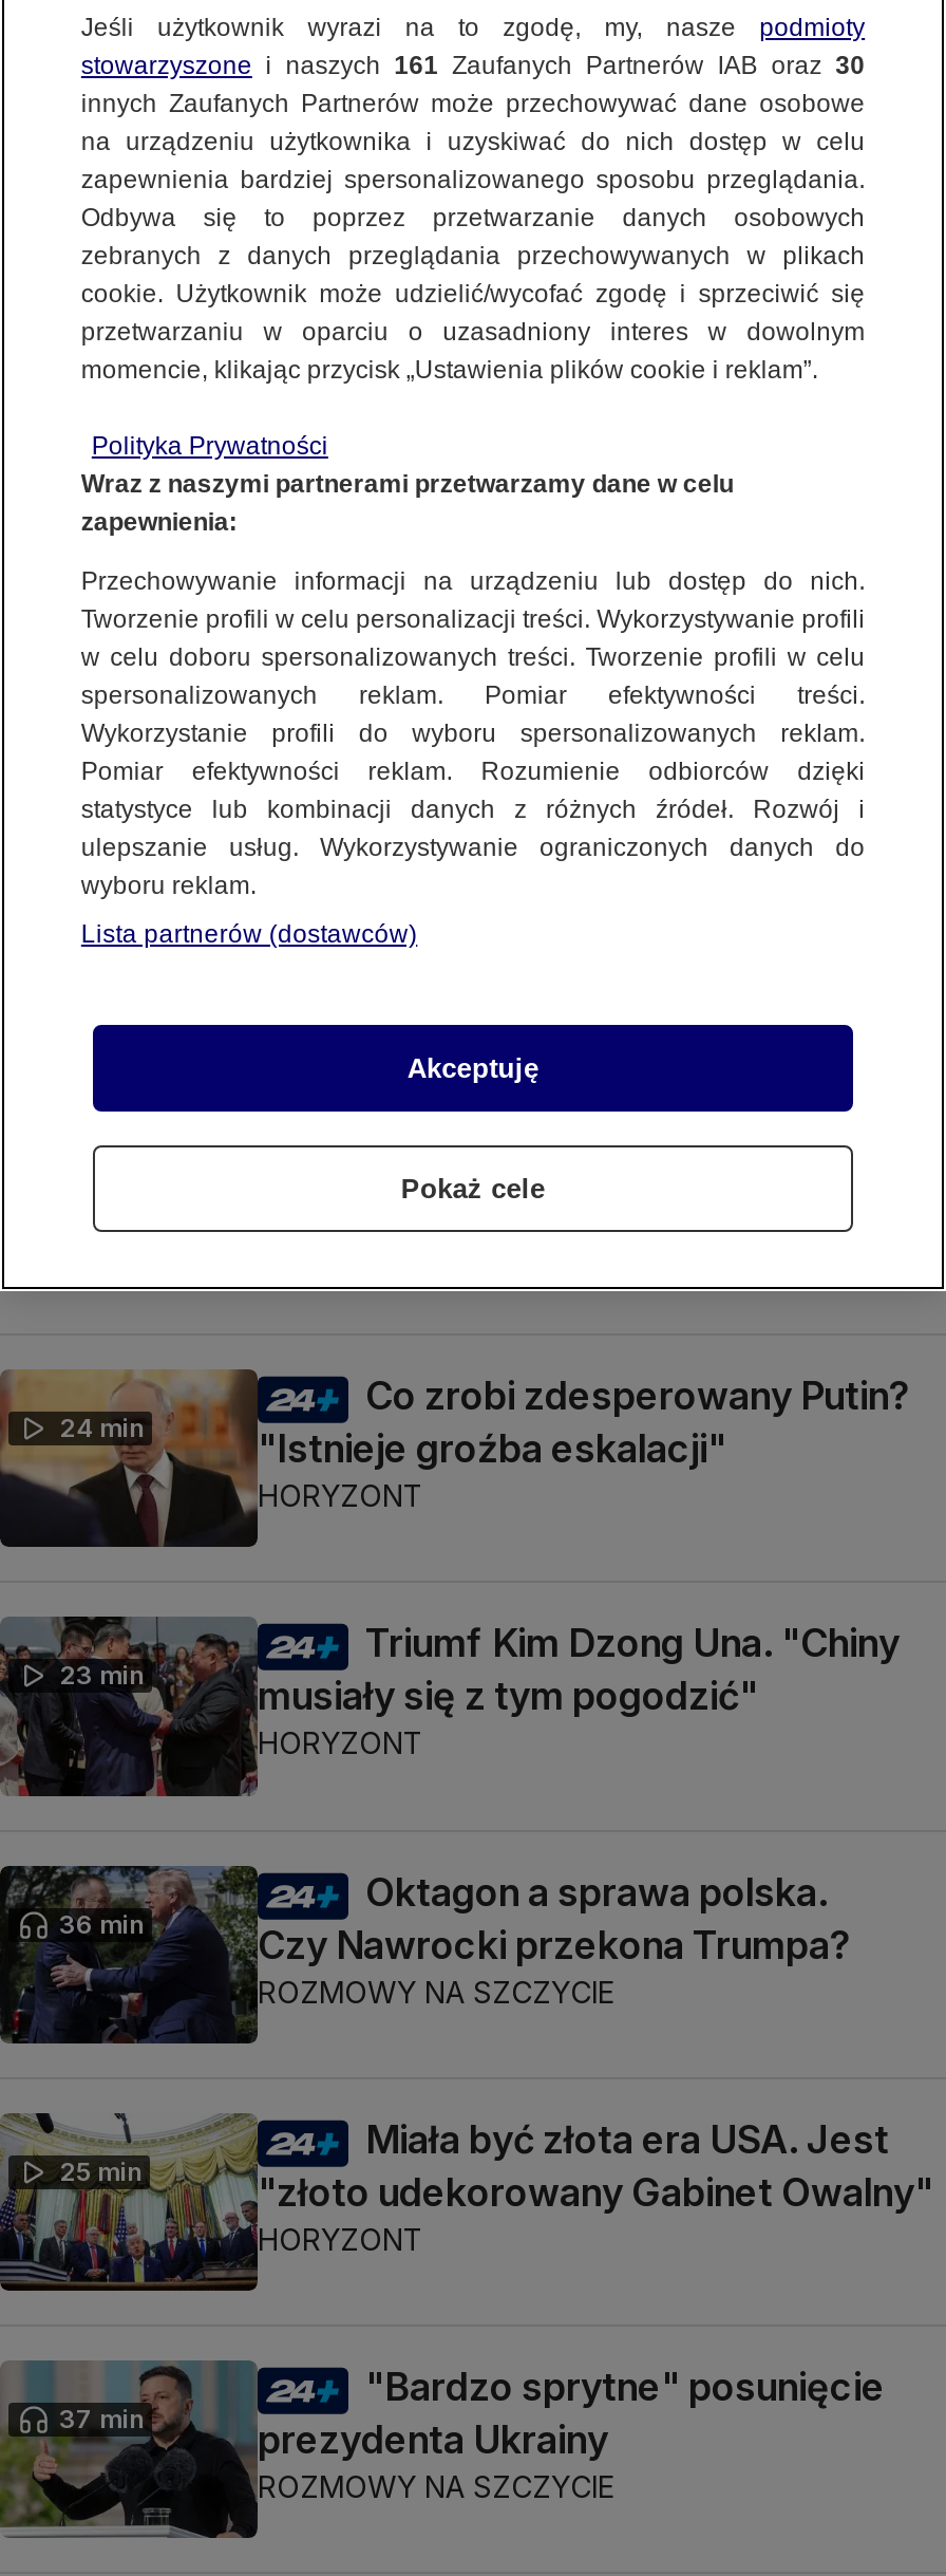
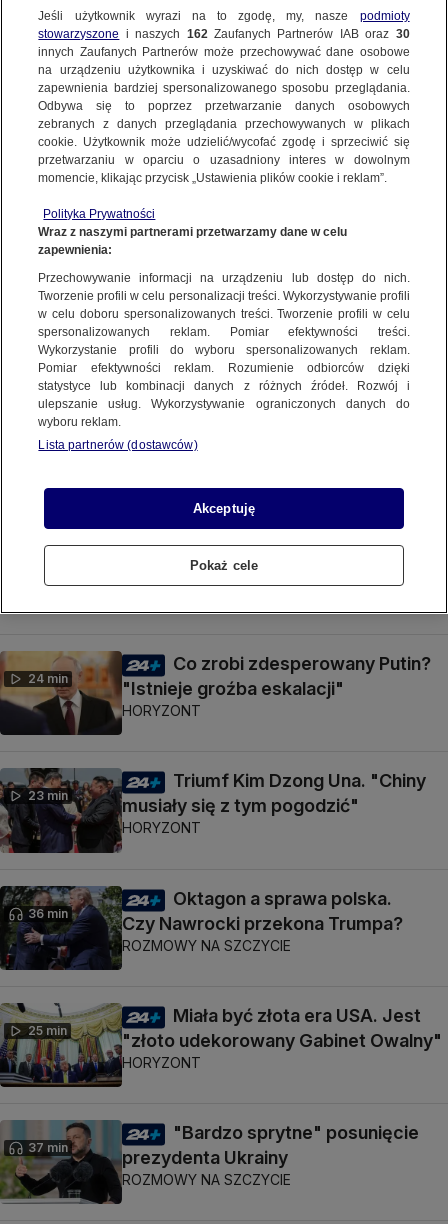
[81,51,865,80] stowarzyszone i naszych 161 Zaufanych Partnerów IAB oraz 30 -> [38,27,410,41] stowarzyszone i naszych 162 Zaufanych Partnerów IAB oraz 30

